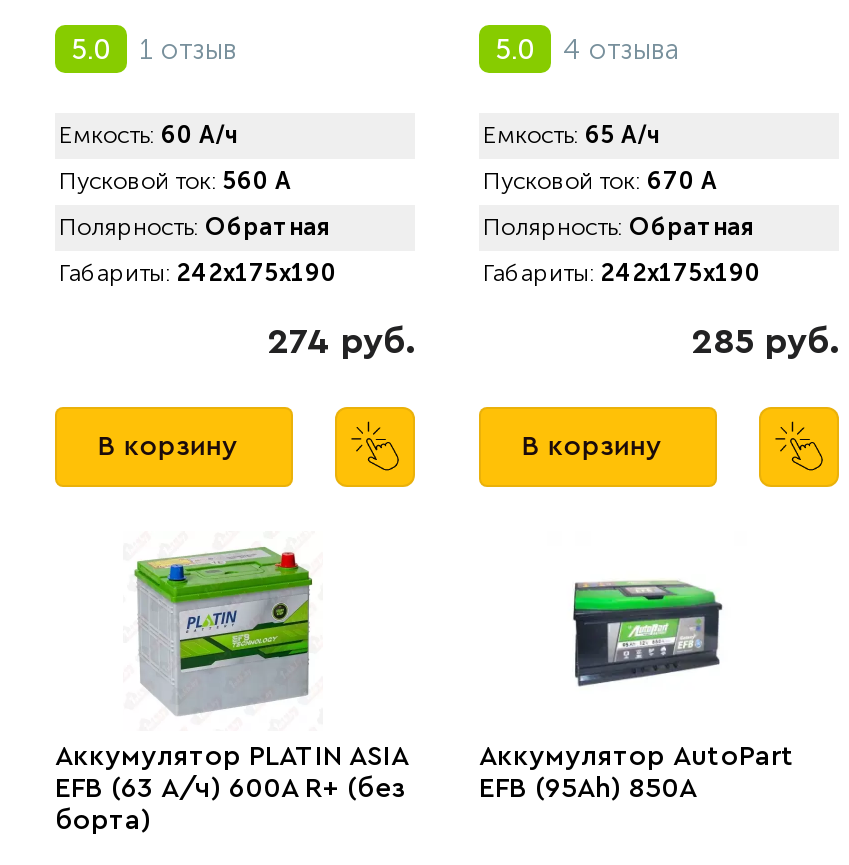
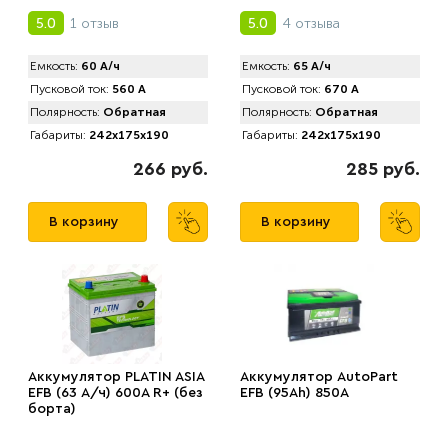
[267,323,415,359] 274 руб. -> [133,160,208,178] 266 руб.

